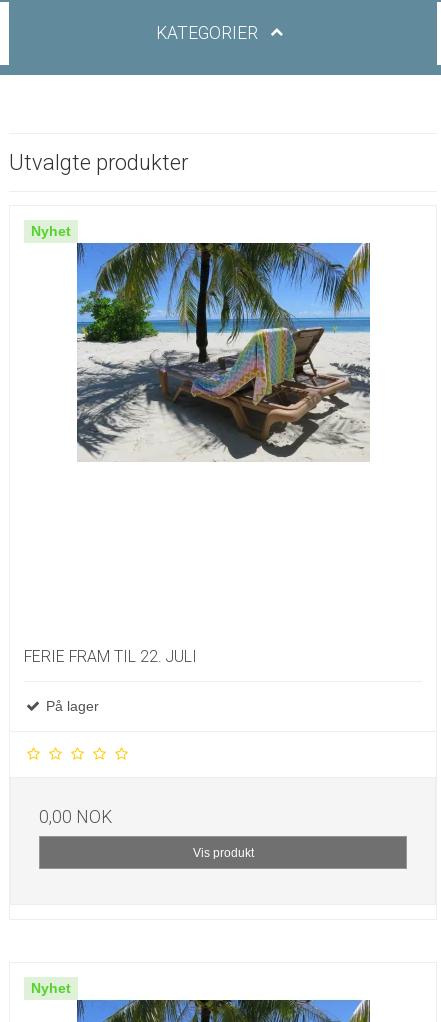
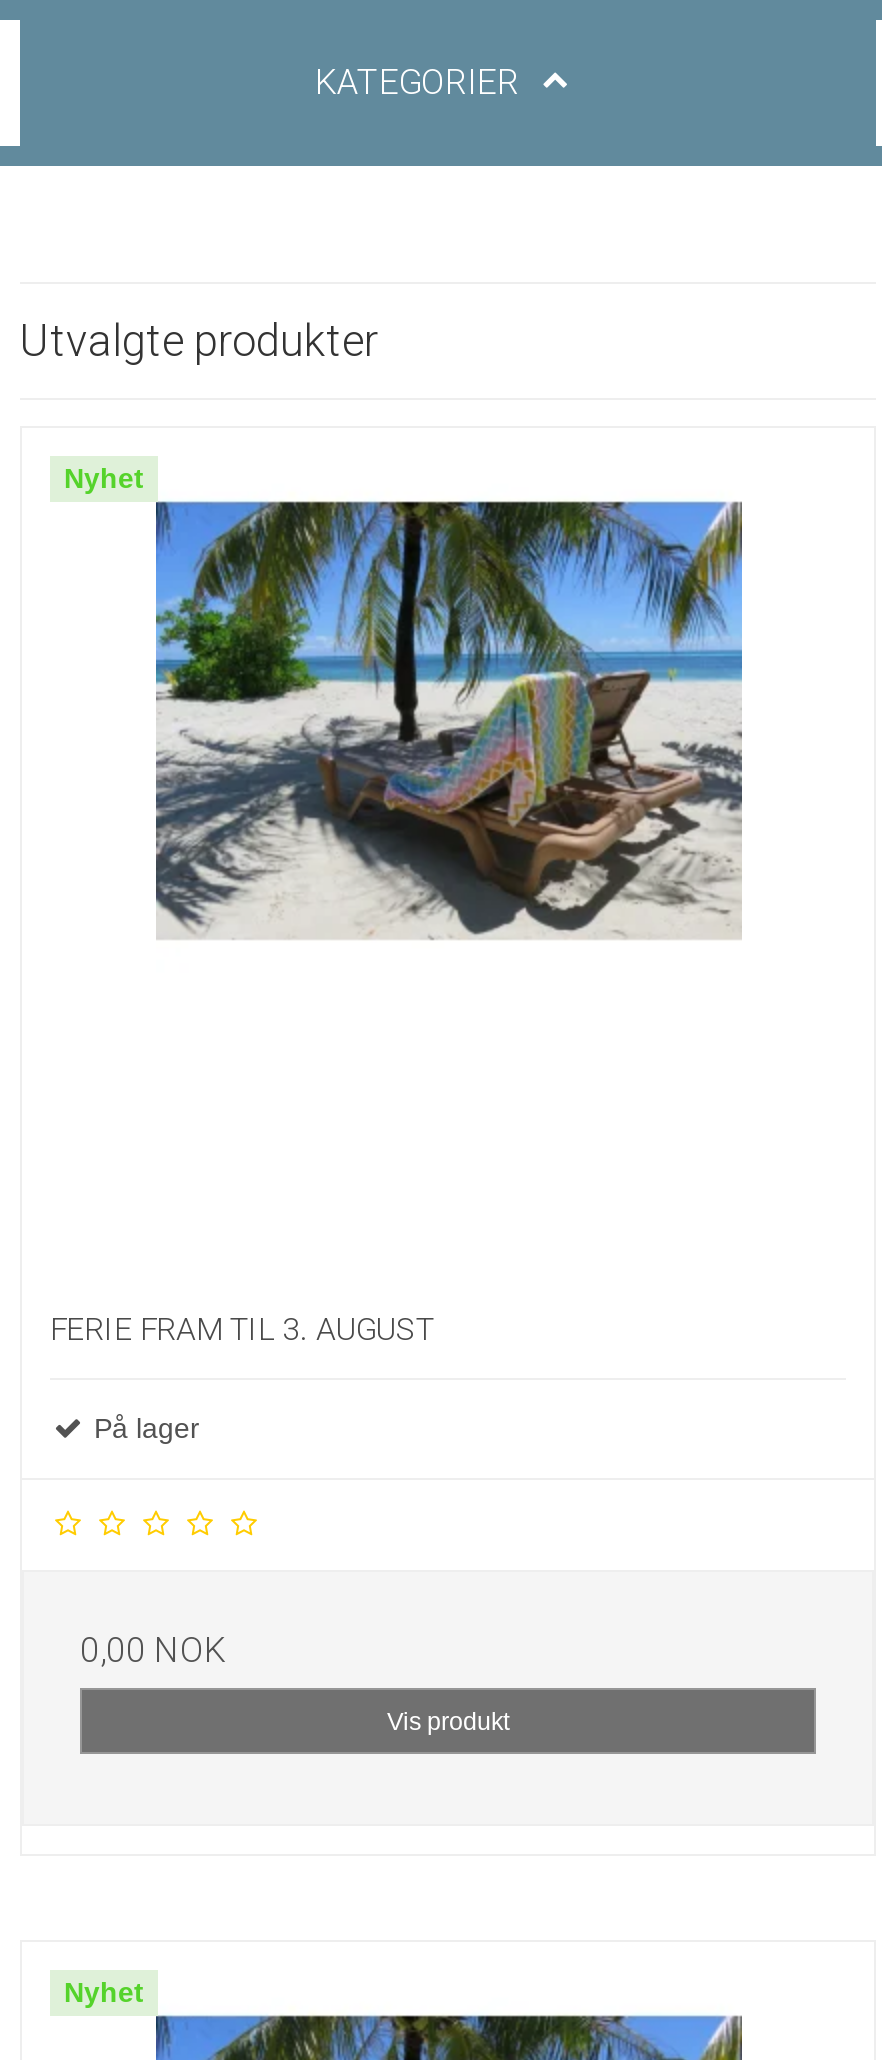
[24,647,197,666] FERIE FRAM TIL 22. JULI -> [50,1311,434,1349] FERIE FRAM TIL 3. AUGUST

